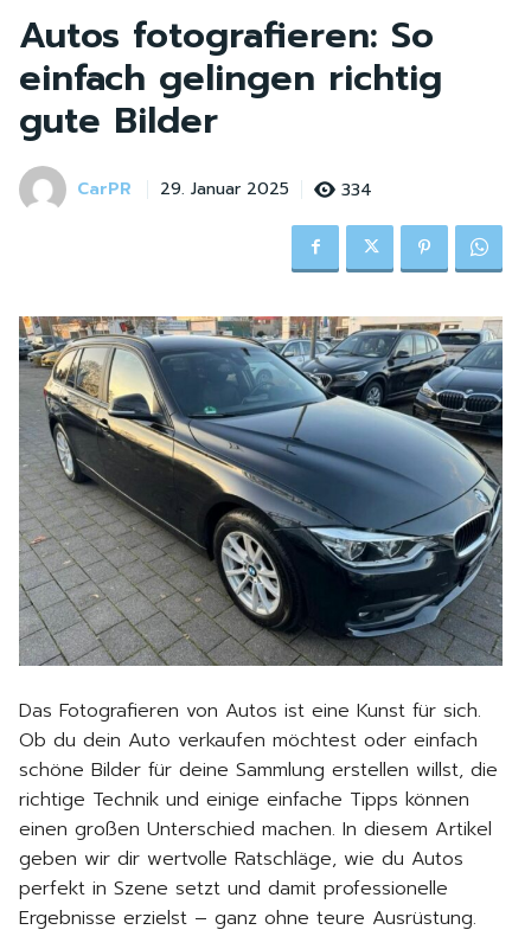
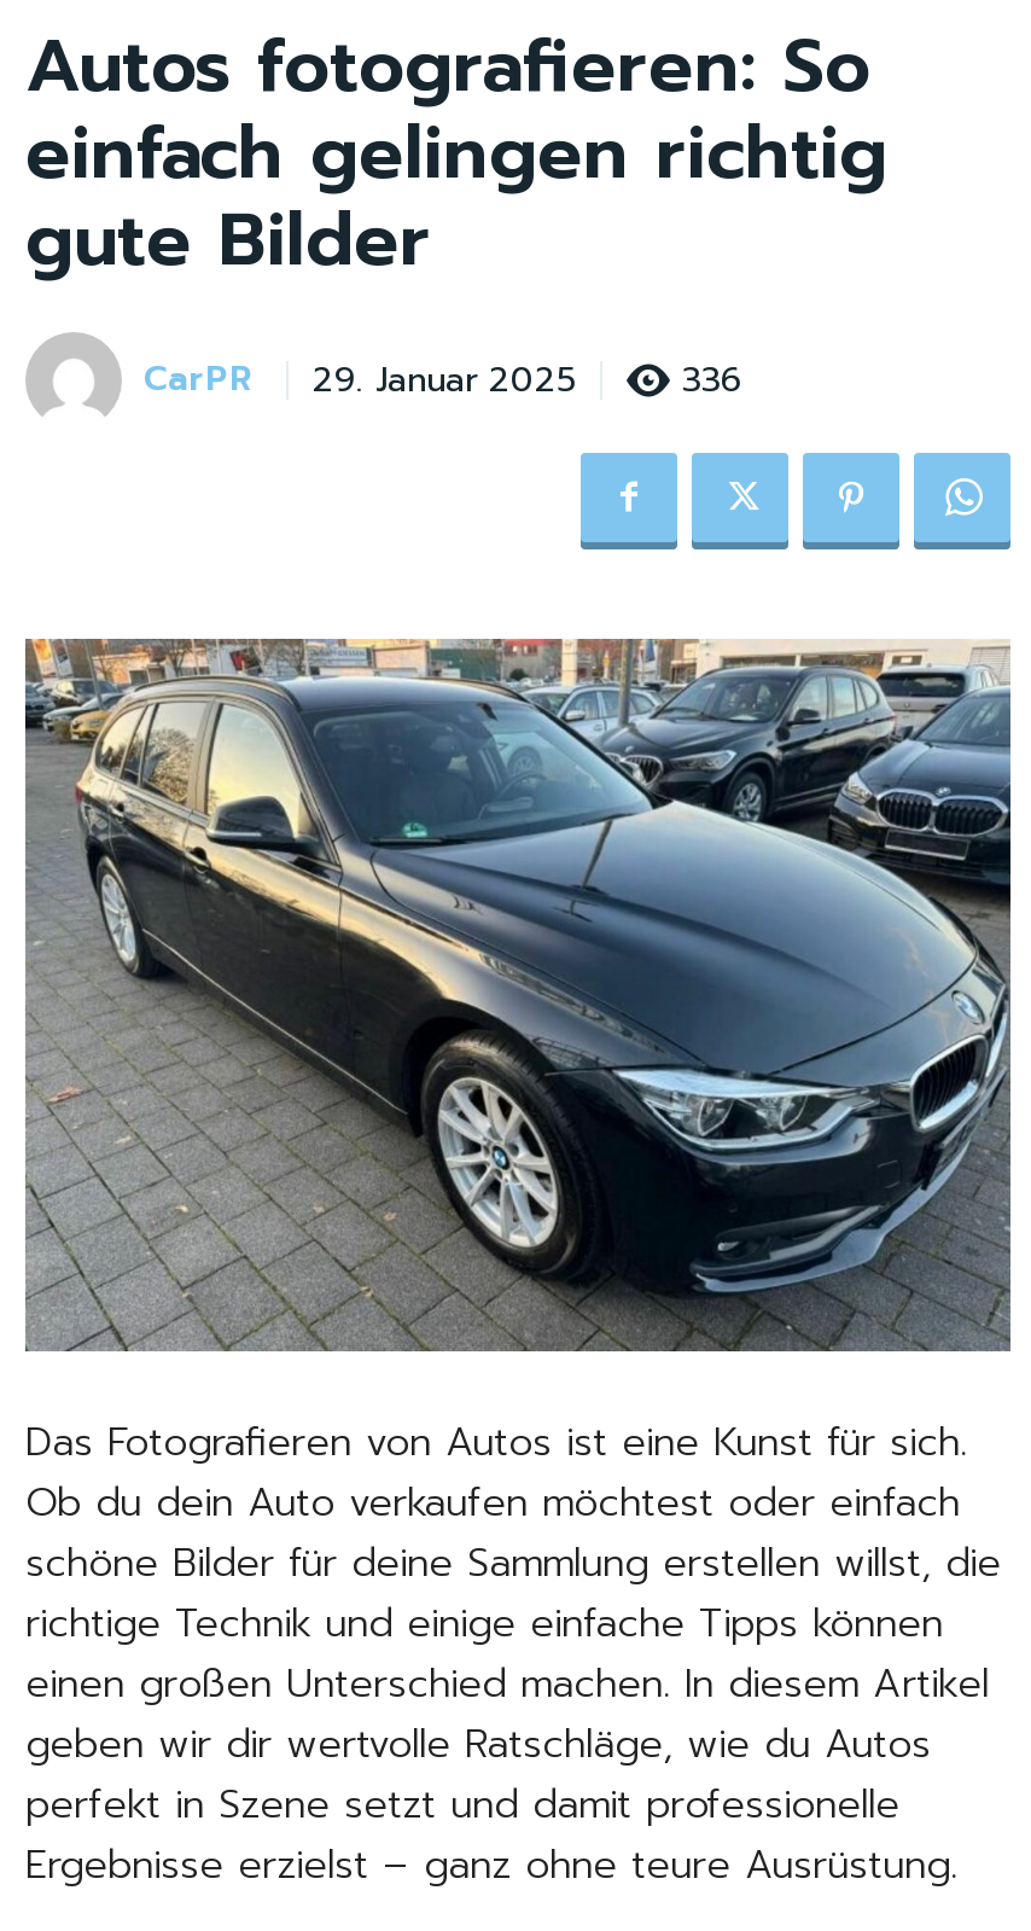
[341,177,372,201] 334 -> [682,354,742,405] 336

